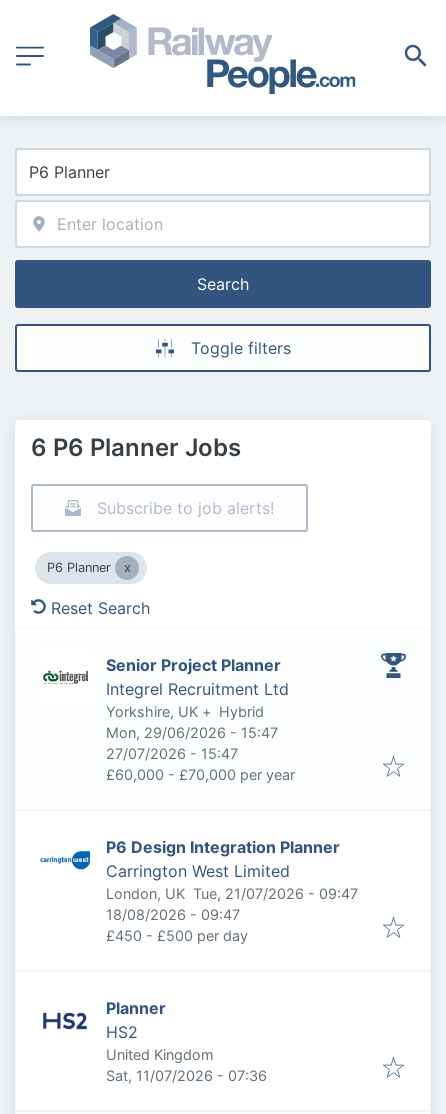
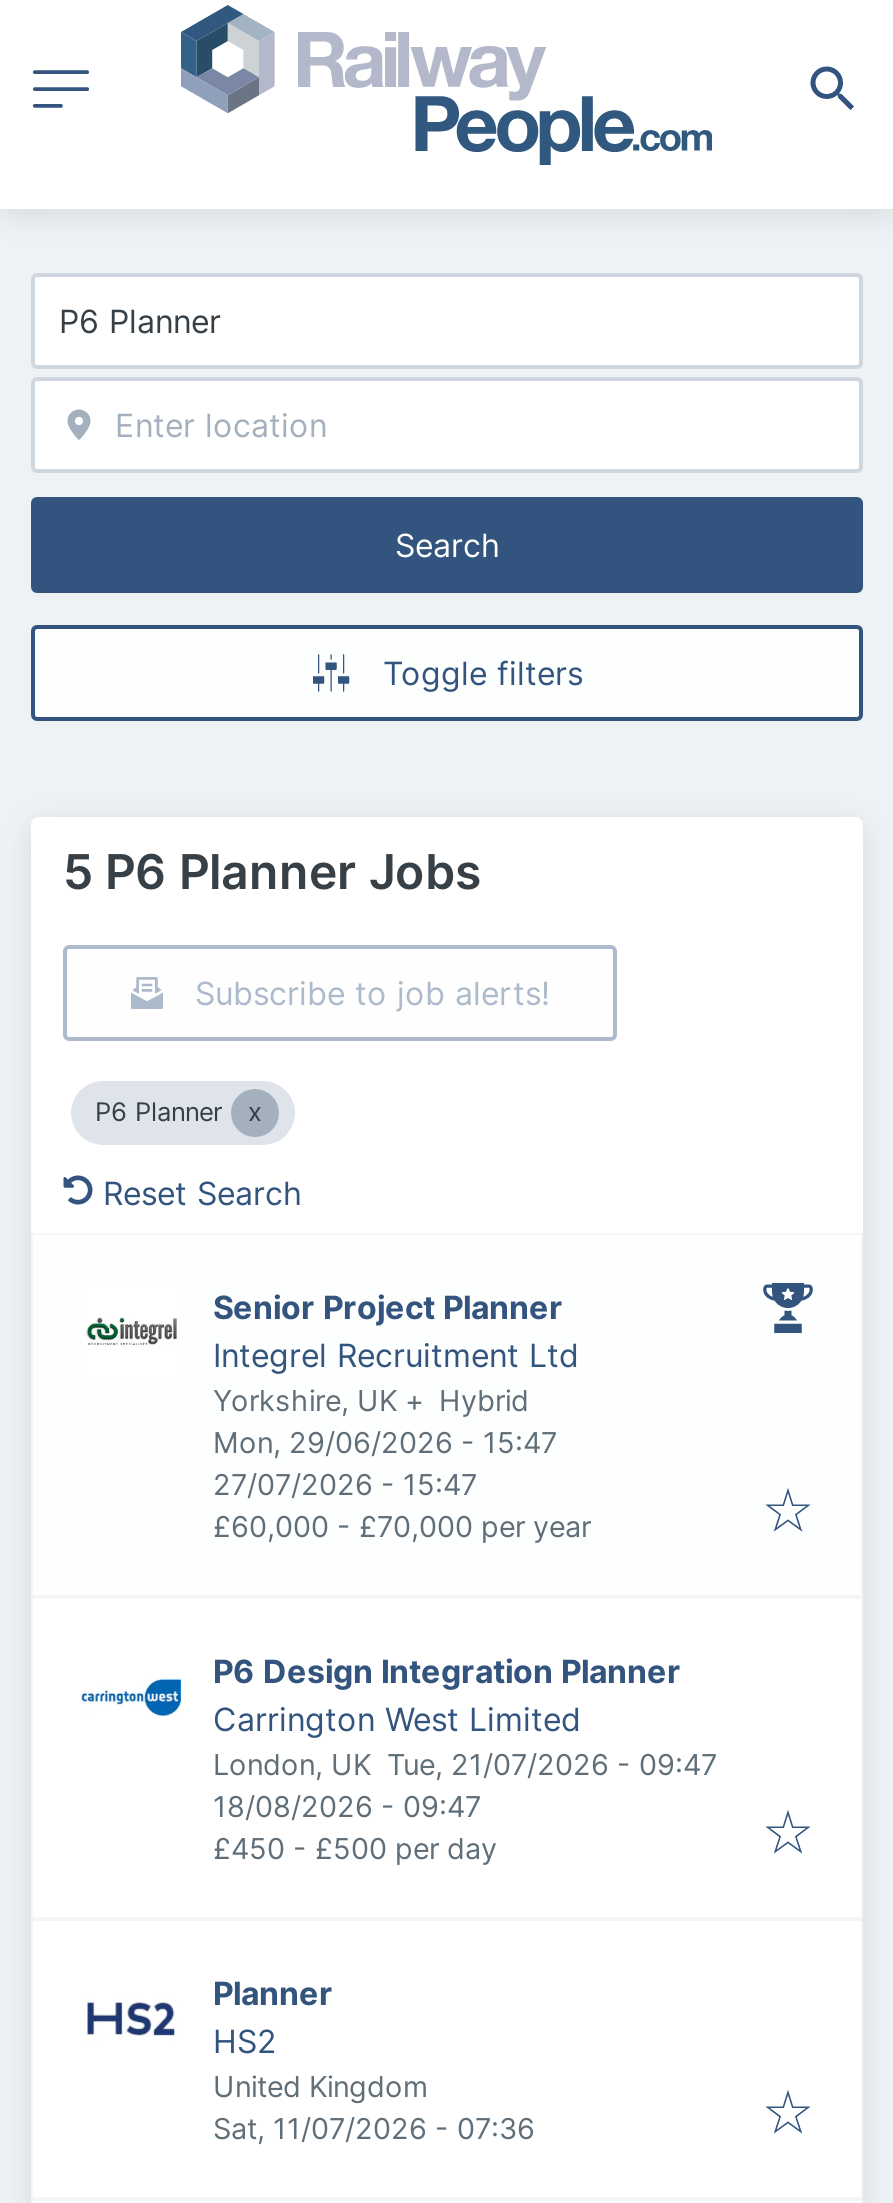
[31,433,241,462] 6 P6 Planner Jobs -> [63,843,481,901] 5 P6 Planner Jobs

